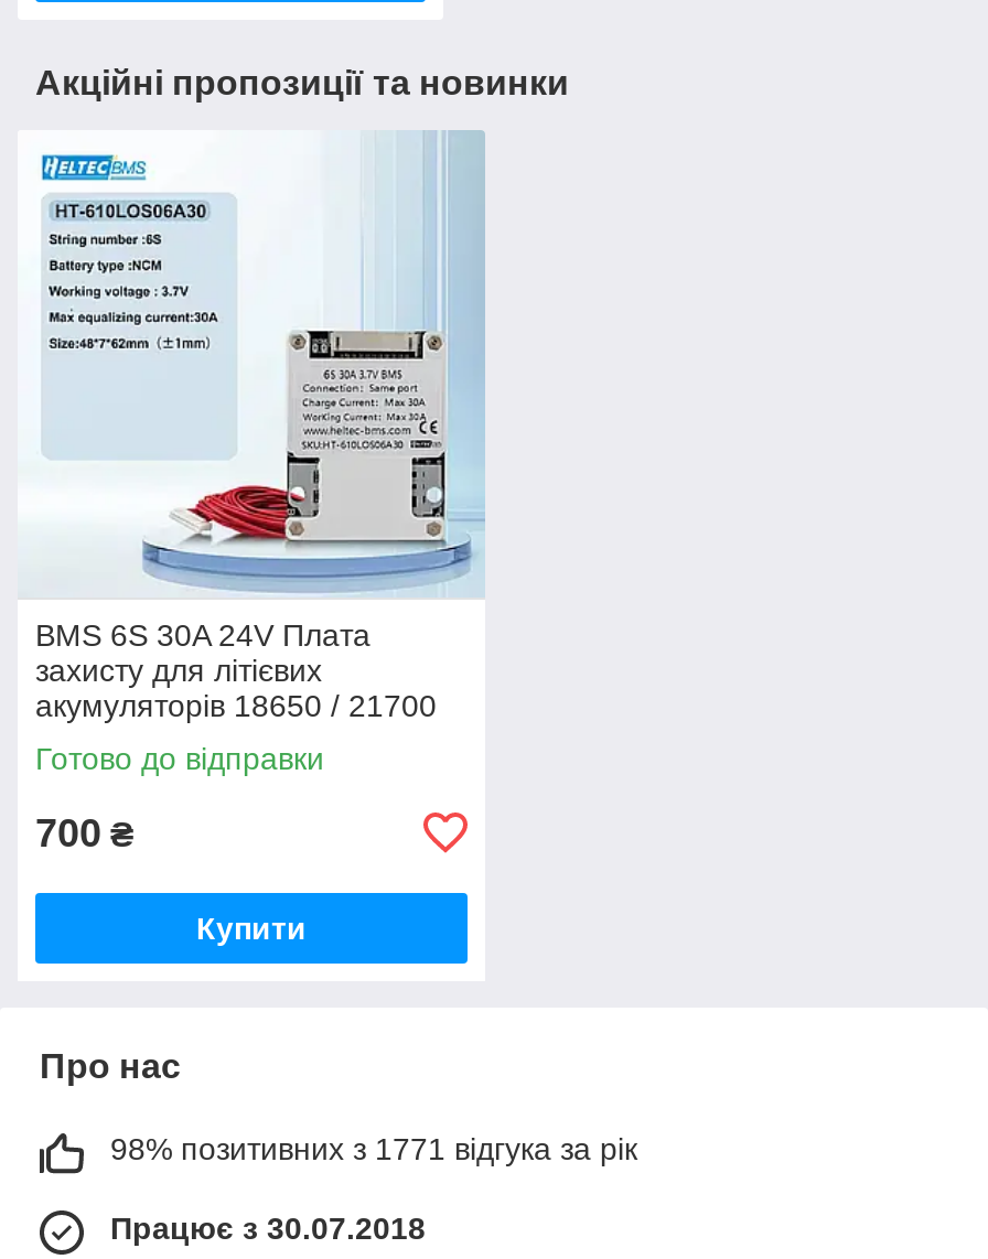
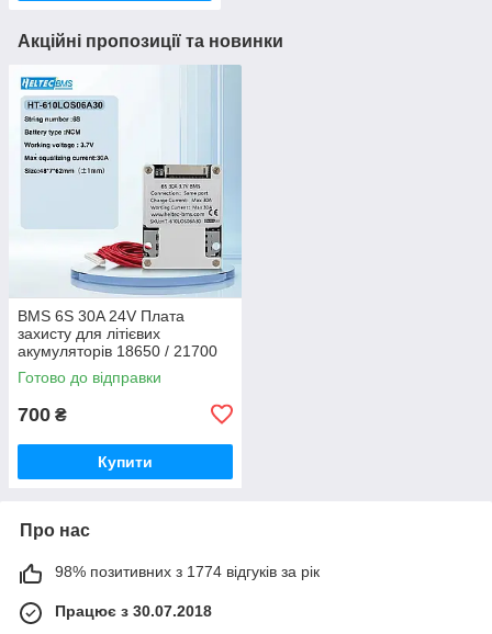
[110,1131,637,1166] 98% позитивних з 1771 відгука за рік -> [55,562,320,580] 98% позитивних з 1774 відгуків за рік

